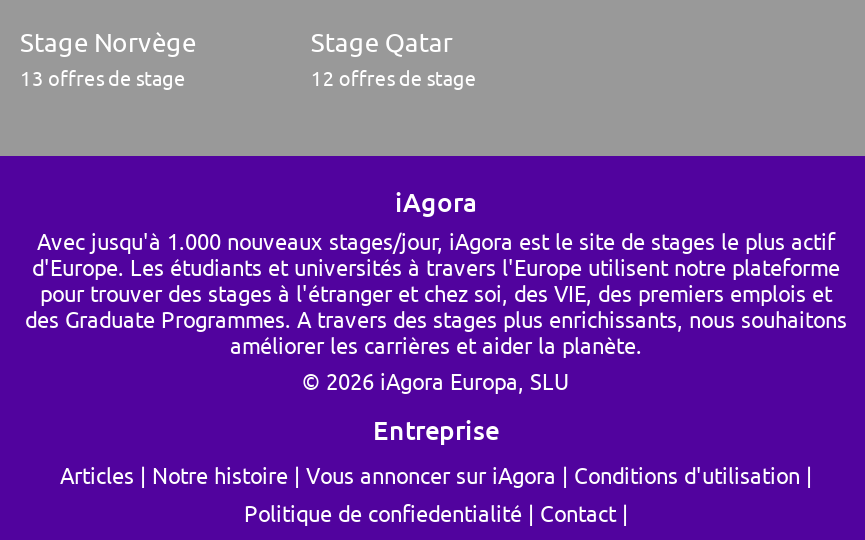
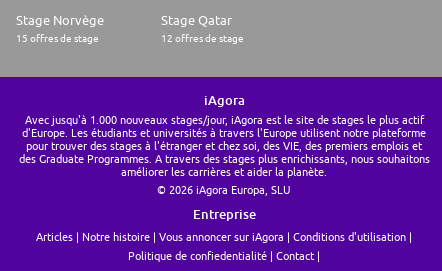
[20,66,186,90] 13 offres de stage -> [16,32,99,44] 15 offres de stage

